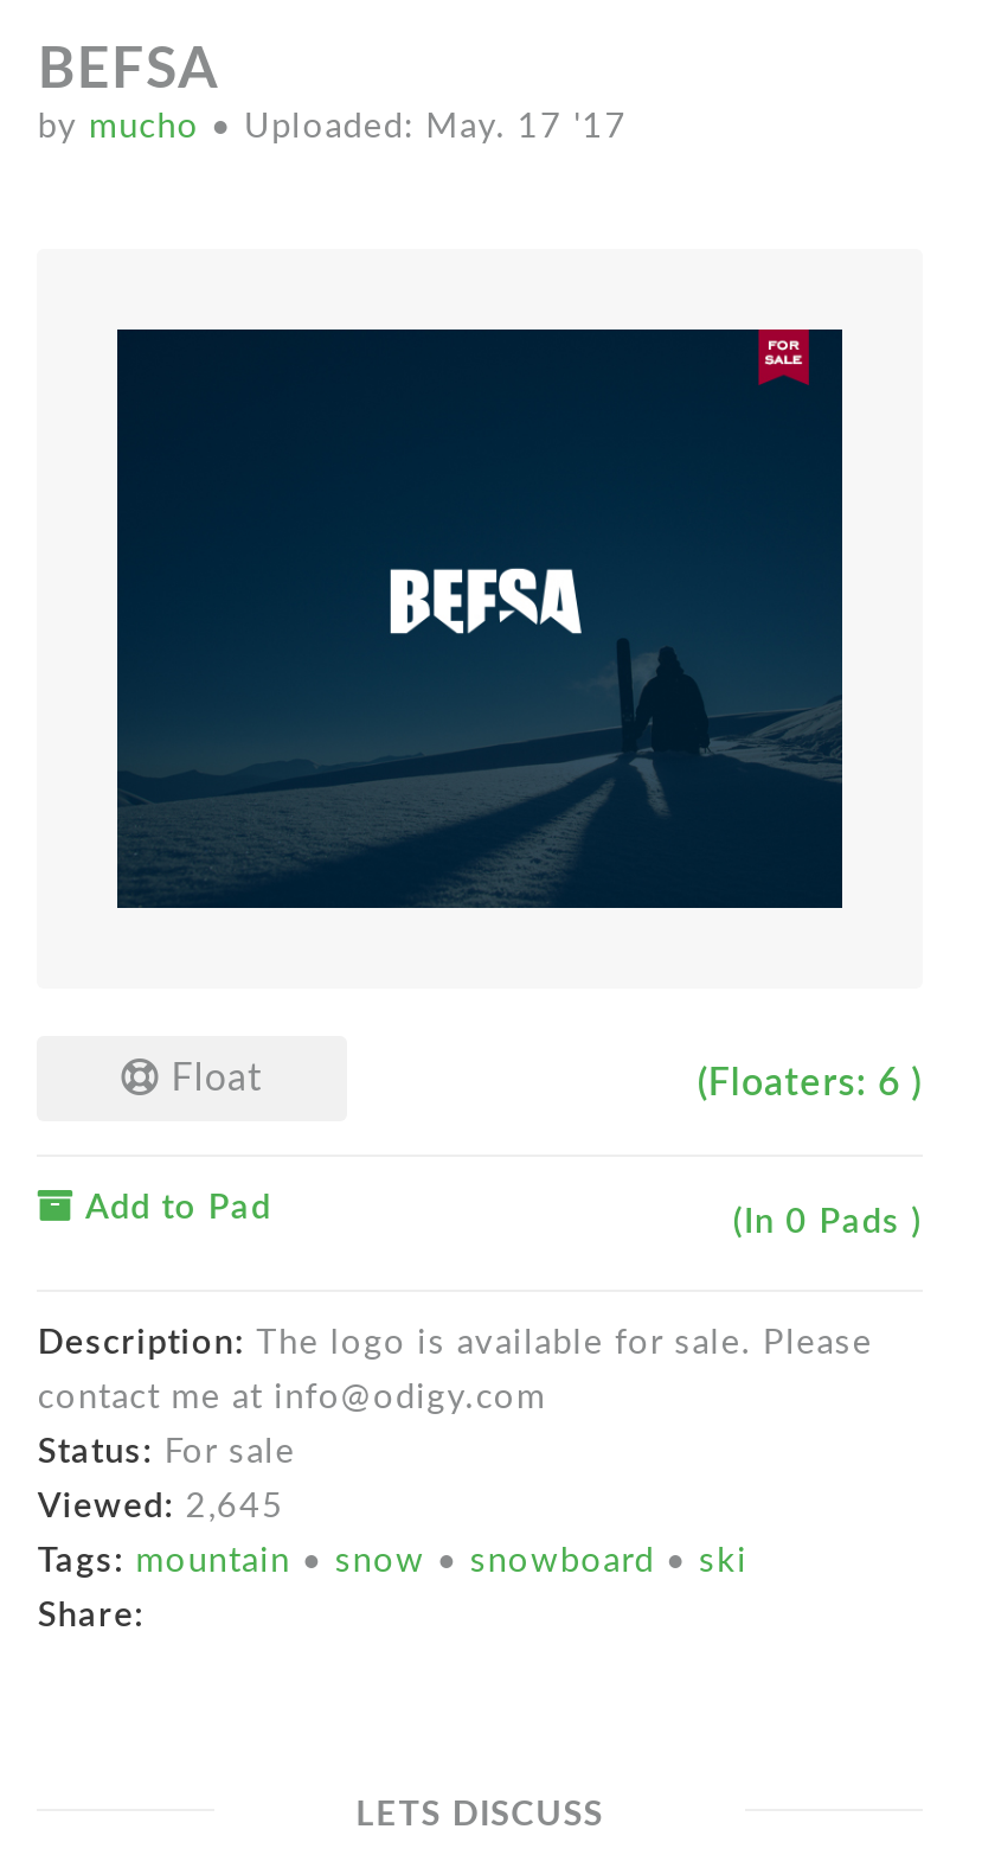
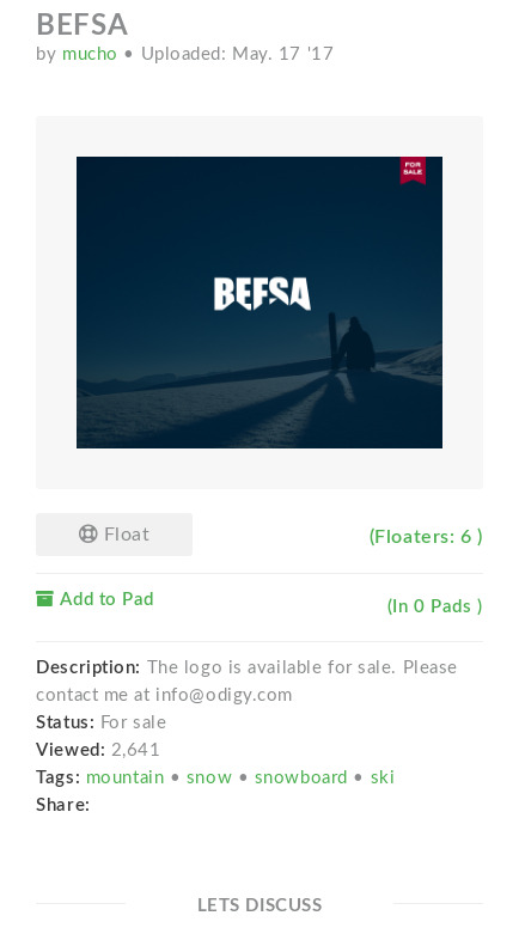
[37,1489,285,1525] Viewed: 2,645 -> [36,742,161,760] Viewed: 2,641

